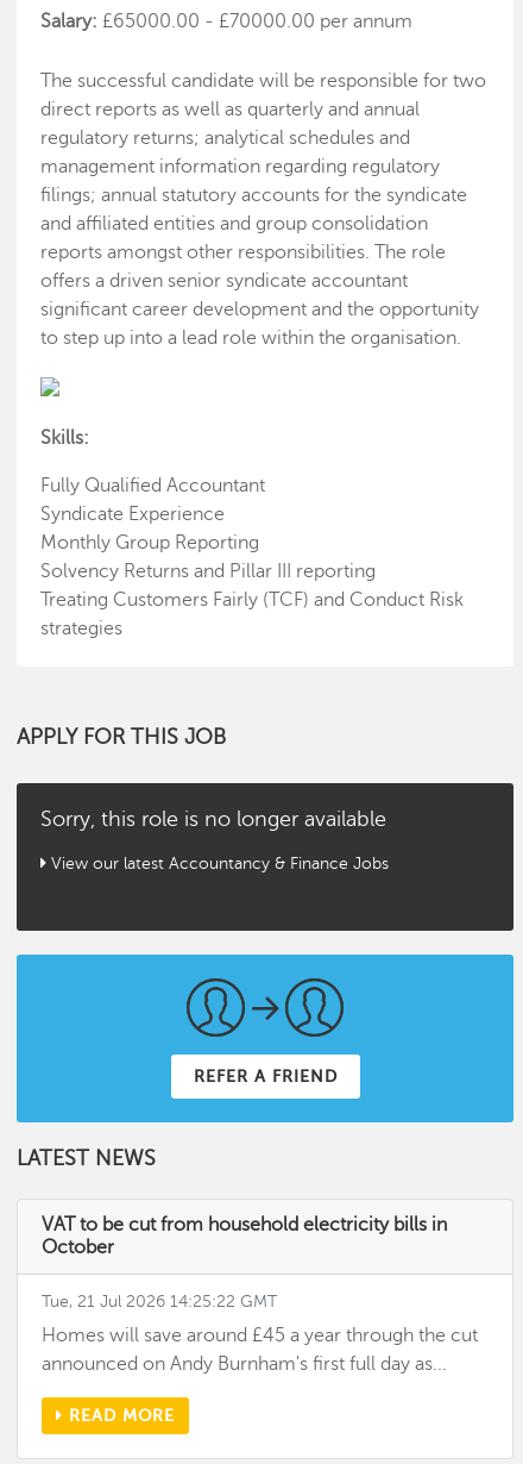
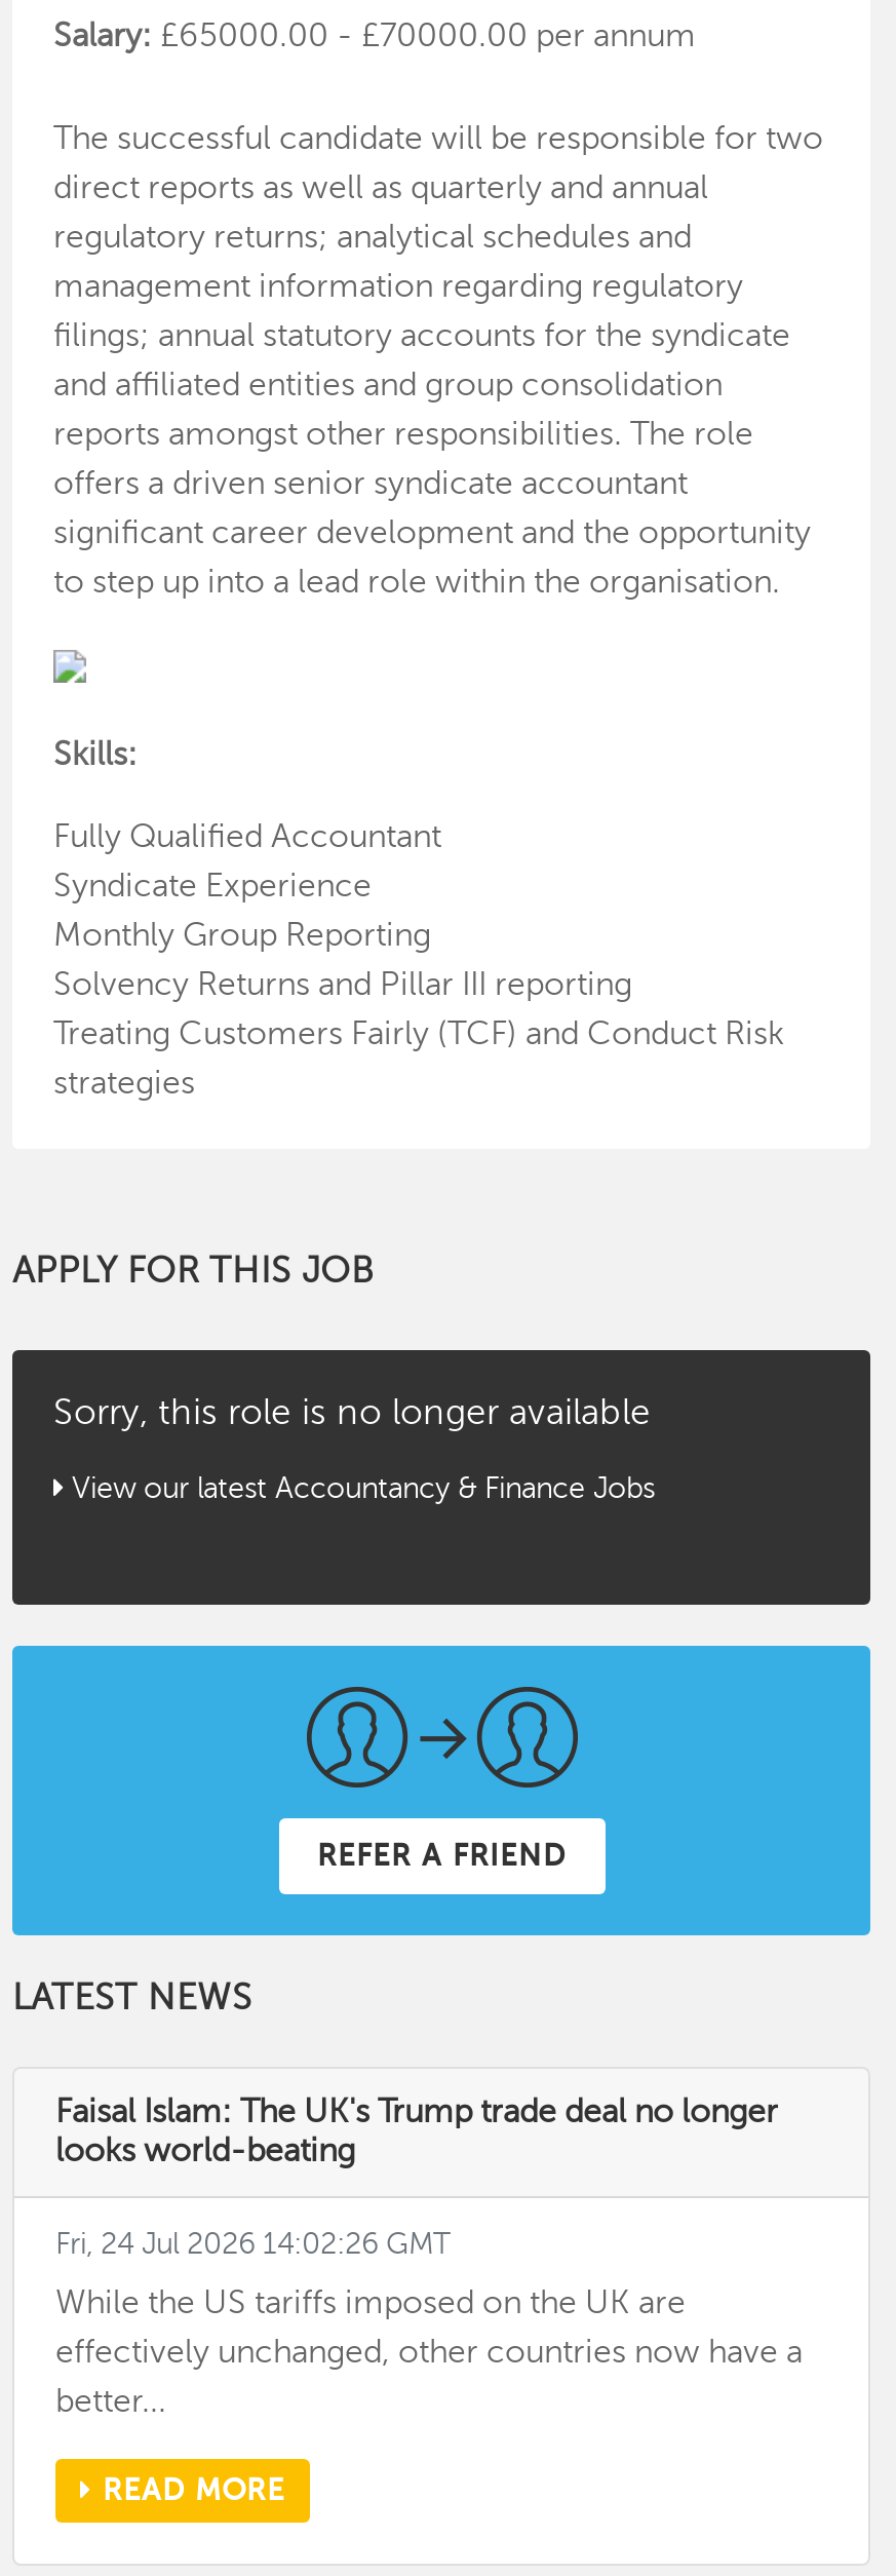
[42,1214,447,1258] VAT to be cut from household electricity bills in | October -> [55,2093,778,2169] Faisal Islam: The UK's Trump trade deal no longer | looks world-beating
[42,1291,277,1310] Tue, 21 Jul 2026 14:25:22 GMT -> [55,2227,450,2260] Fri, 24 Jul 2026 14:02:26 GMT
[42,1325,478,1375] Homes will save around £45 a year through the cut | announced on Andy Burnham's first full day as... -> [55,2284,803,2420] While the US tariffs imposed on the UK are | effectively unchanged, other countries now have a | better...

